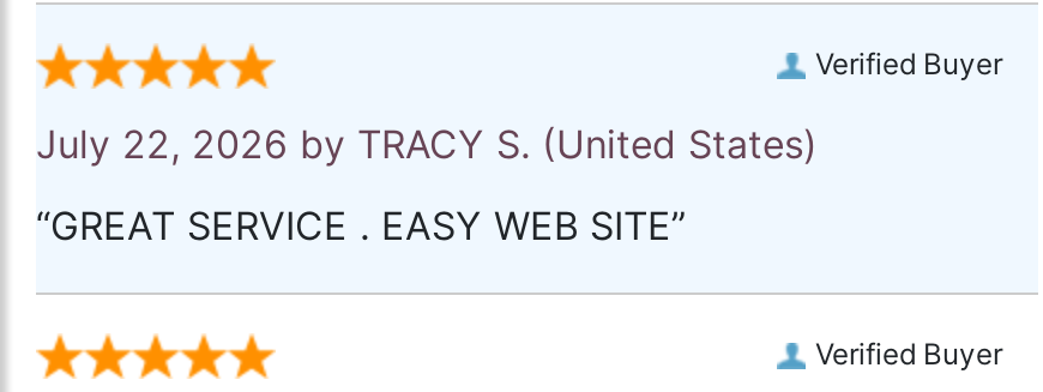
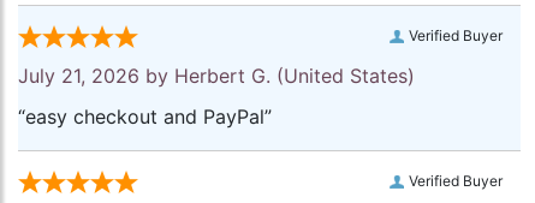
[36,120,818,168] July 22, 2026 by TRACY S. (United States) -> [18,64,415,88] July 21, 2026 by Herbert G. (United States)
[36,201,686,249] “GREAT SERVICE . EASY WEB SITE” -> [18,105,272,129] “easy checkout and PayPal”

